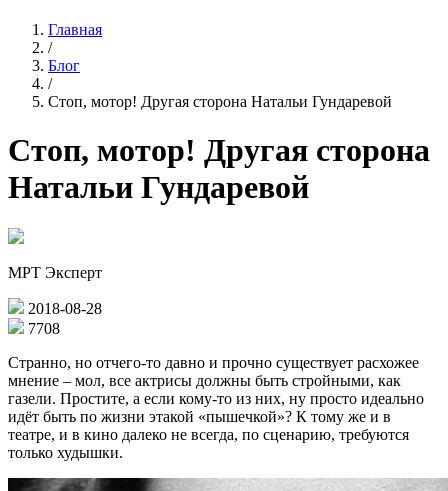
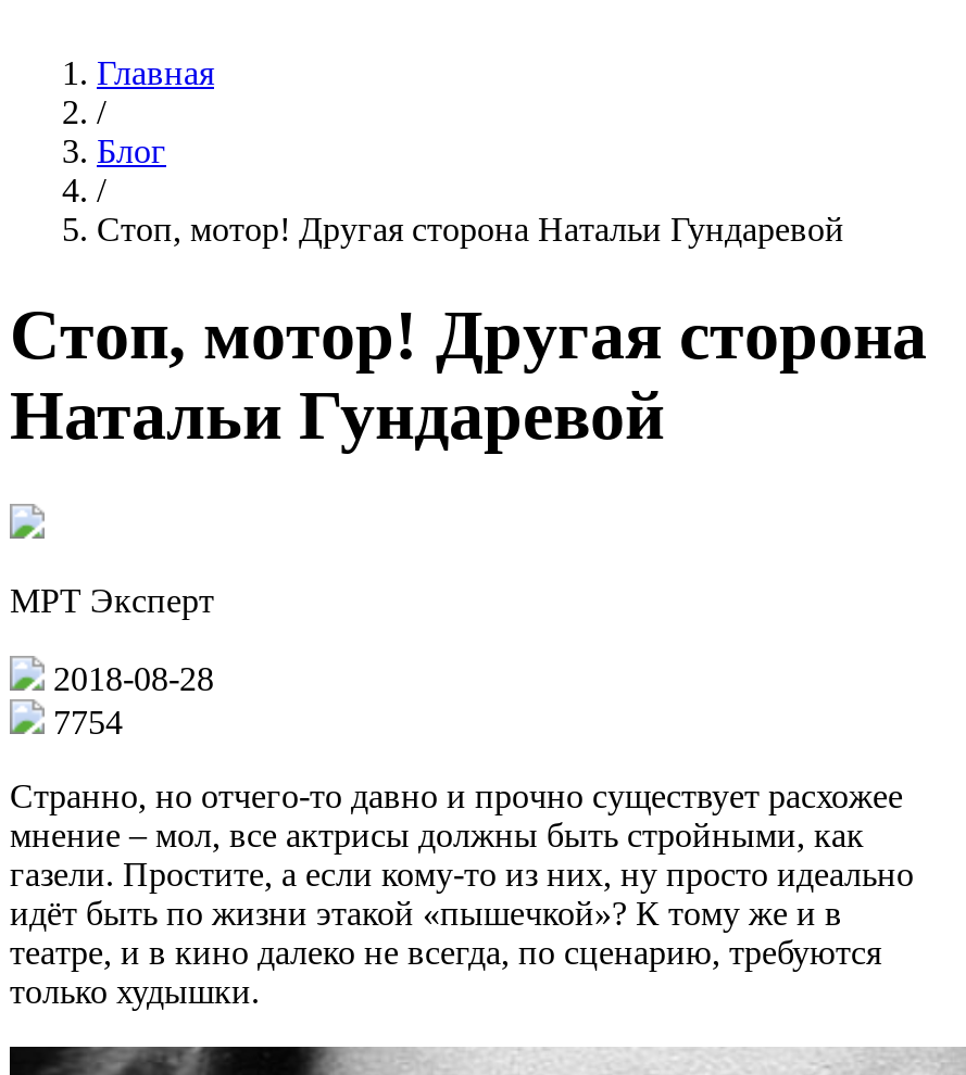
[28,320,60,337] 7708 -> [53,703,123,740] 7754

